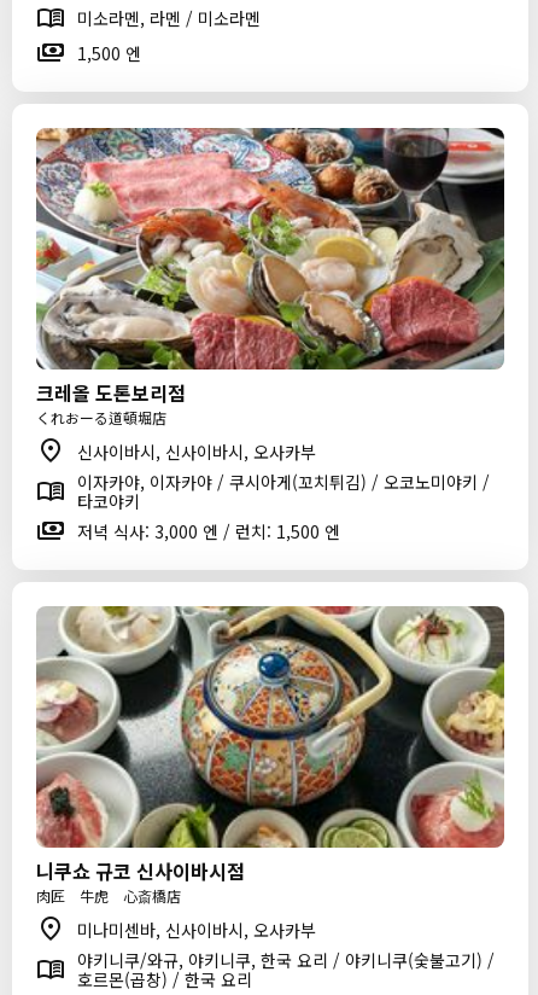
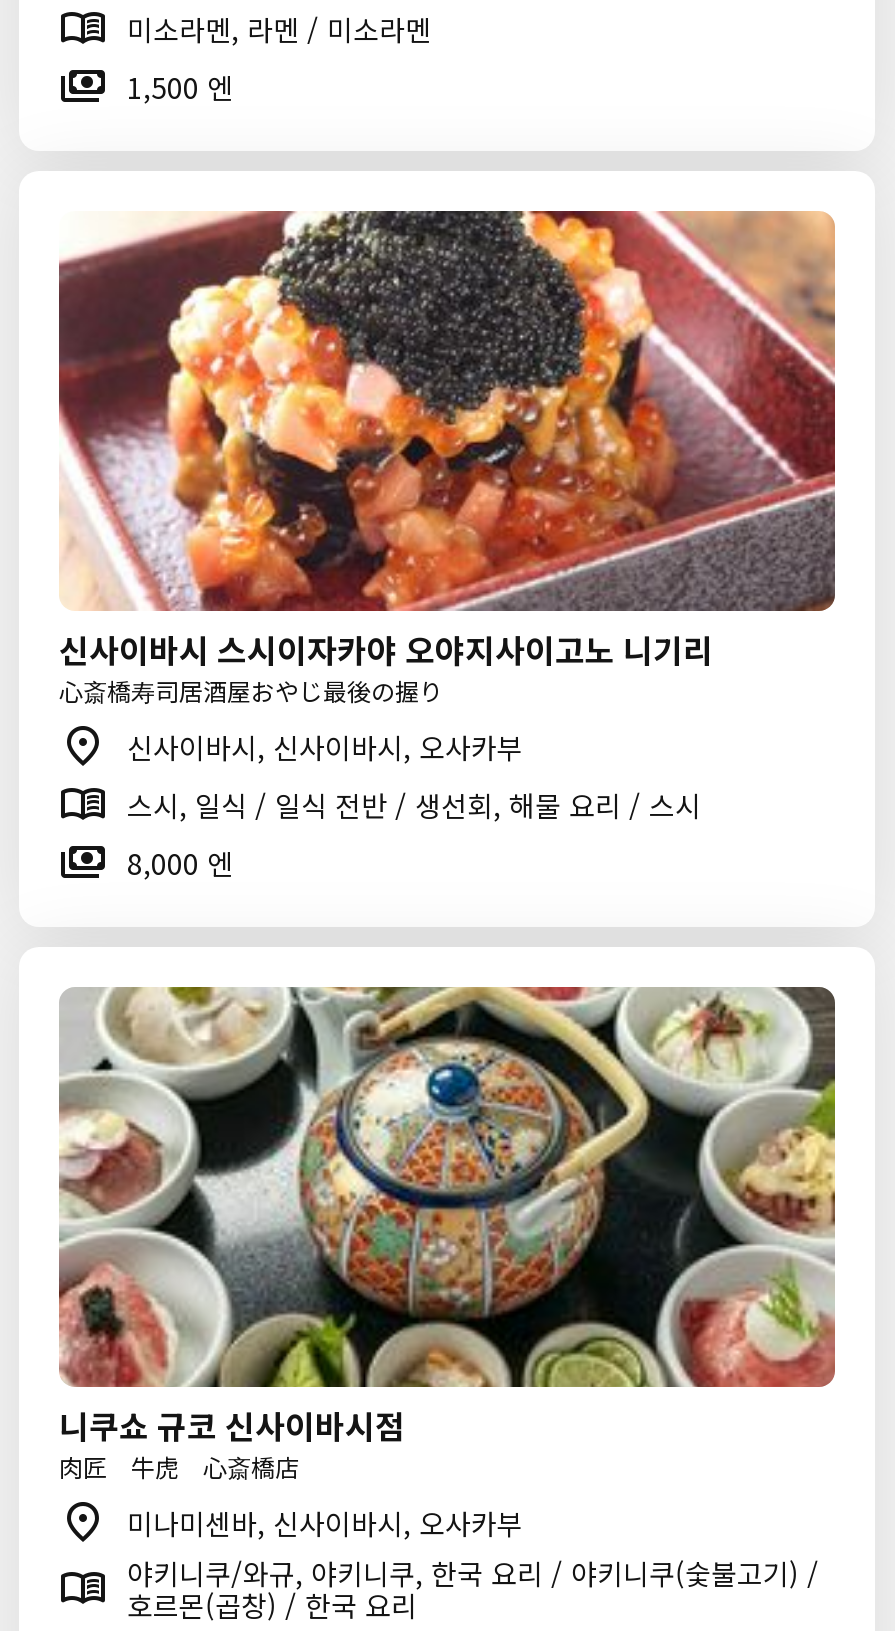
[35,127,505,427] [image] | 크레올 도톤보리점 | くれおーる道頓堀店 -> [57,209,837,707] [image] | 신사이바시 스시이자카야 오야지사이고노 니기리 | 心斎橋寿司居酒屋おやじ最後の握り
[77,470,490,543] 이자카야, 이자카야 / 쿠시아게(꼬치튀김) / 오코노미야키 / | 타코야키 | 저녁 식사: 3,000 엔 / 런치: 1,500 엔 -> [127,785,701,883] 스시, 일식 / 일식 전반 / 생선회, 해물 요리 / 스시 | 8,000 엔

